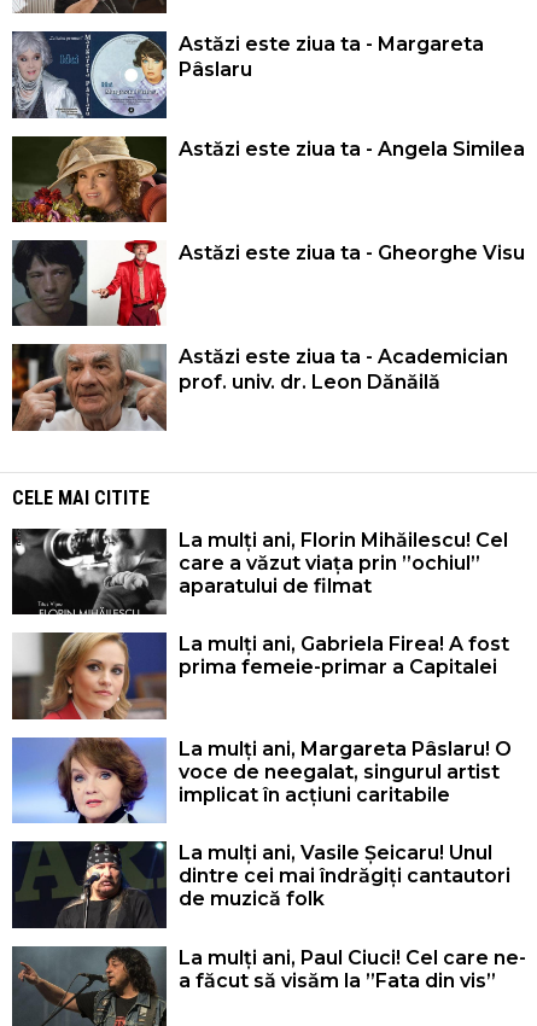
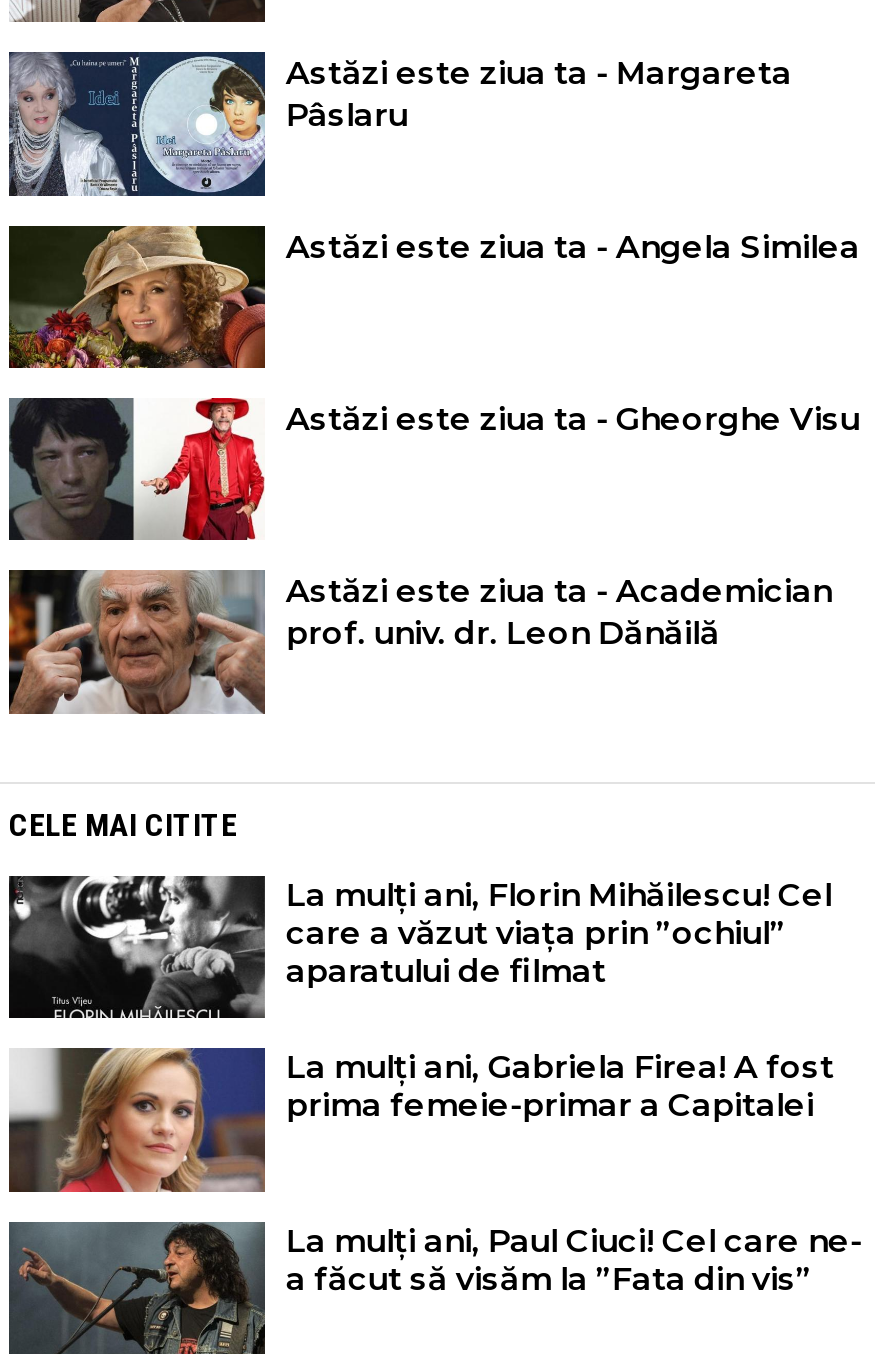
[11,736,512,910] [image] | La mulți ani, Margareta Pâslaru! O | voce de neegalat, singurul artist | implicat în acțiuni caritabile | La mulți ani, Vasile Șeicaru! Unul | dintre cei mai îndrăgiți cantautori | de muzică folk -> none
[12,840,164,929] [image] -> none

